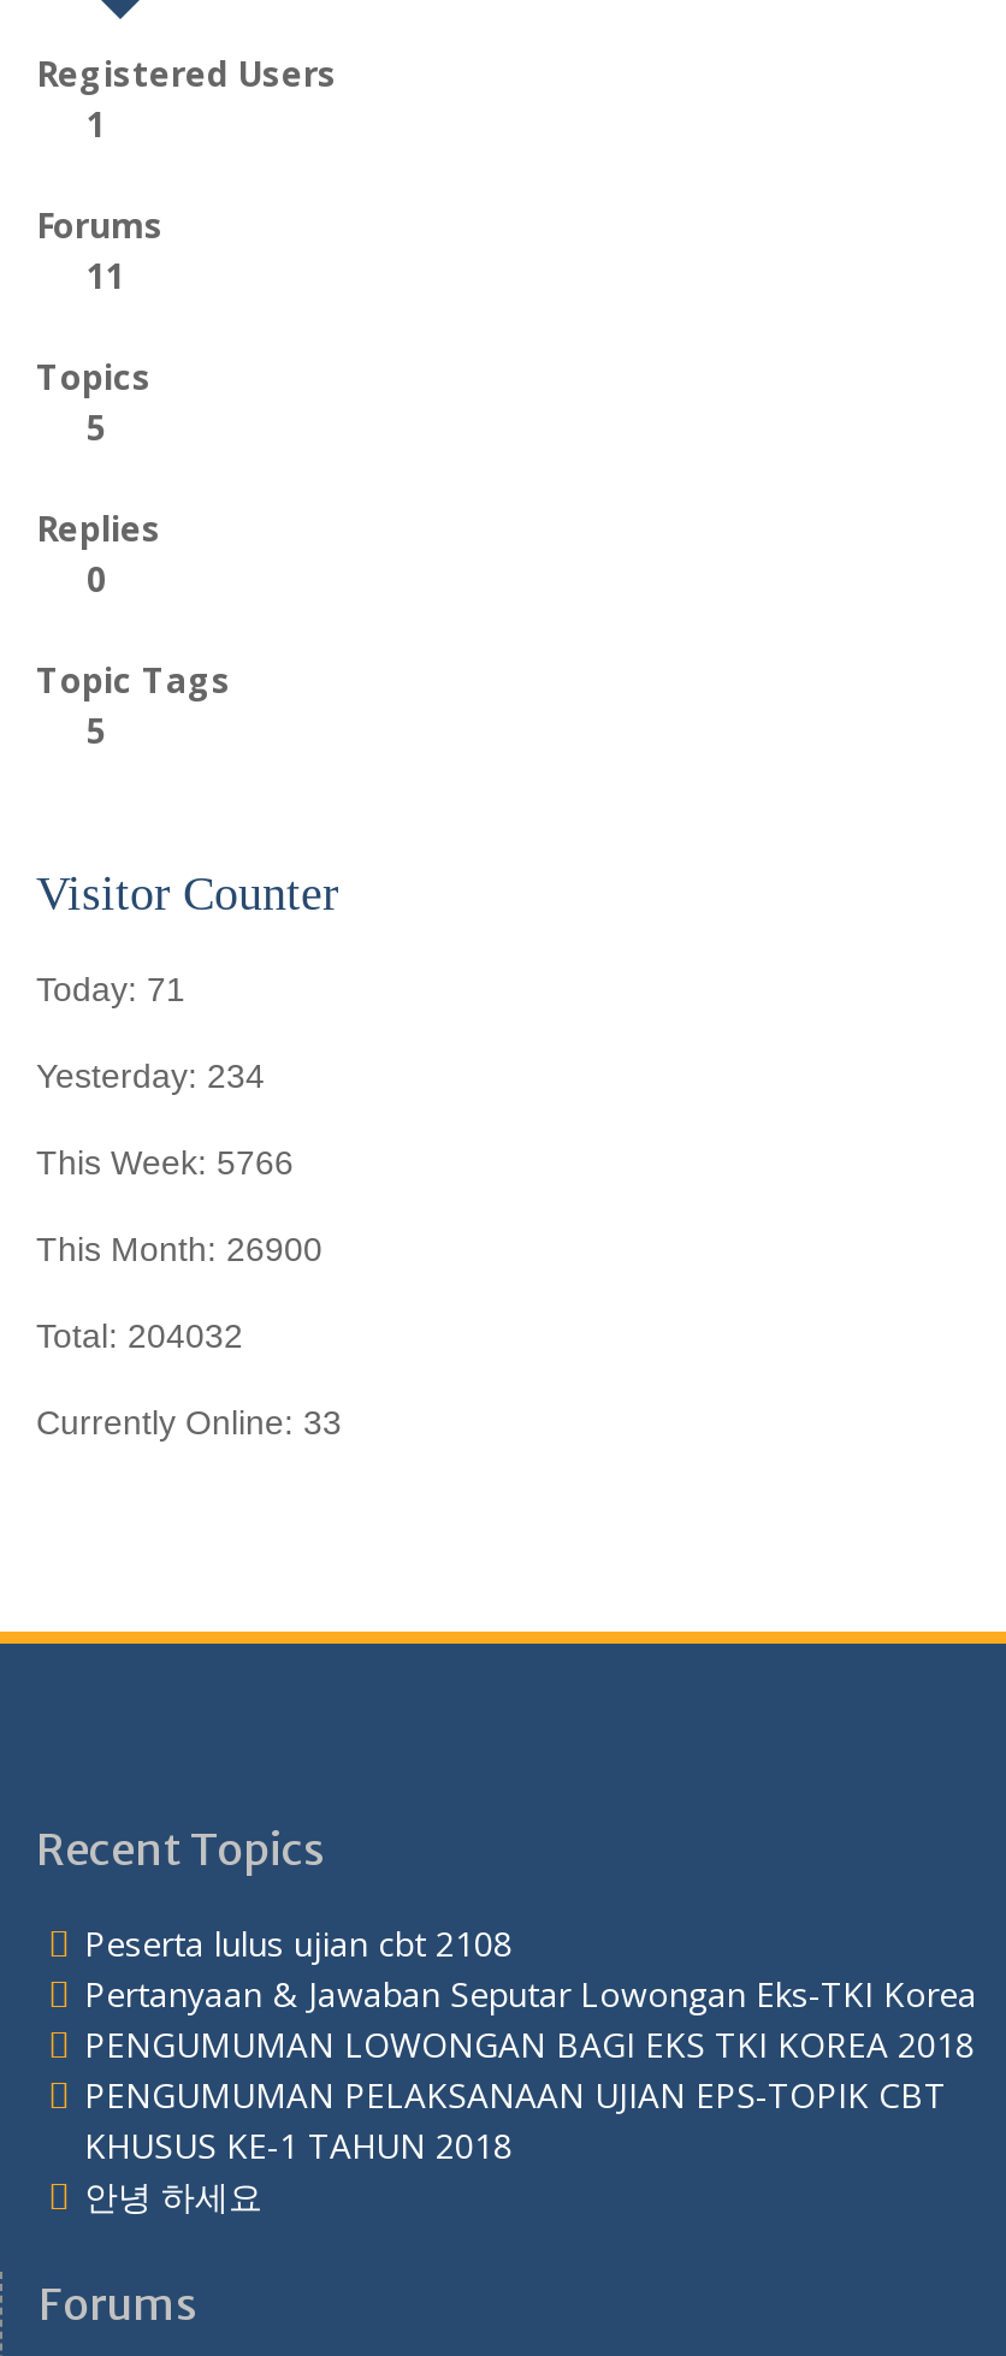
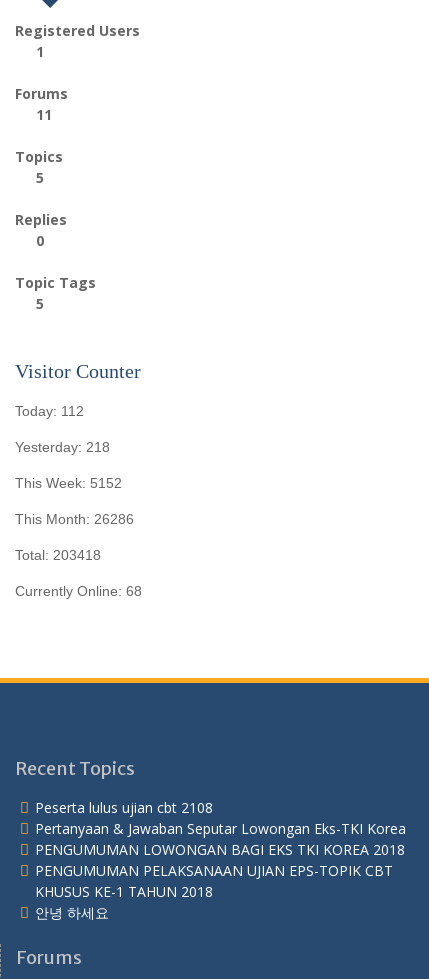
[36,970,185,1008] Today: 71 -> [15,403,84,419] Today: 112
[36,1056,265,1095] Yesterday: 234 -> [15,439,110,455] Yesterday: 218
[36,1143,294,1182] This Week: 5766 -> [15,475,122,491] This Week: 5152
[36,1230,322,1268] This Month: 26900 -> [15,511,134,527] This Month: 26286
[36,1316,243,1355] Total: 204032 -> [15,547,101,563] Total: 203418
[36,1403,342,1442] Currently Online: 33 -> [15,583,142,599] Currently Online: 68

